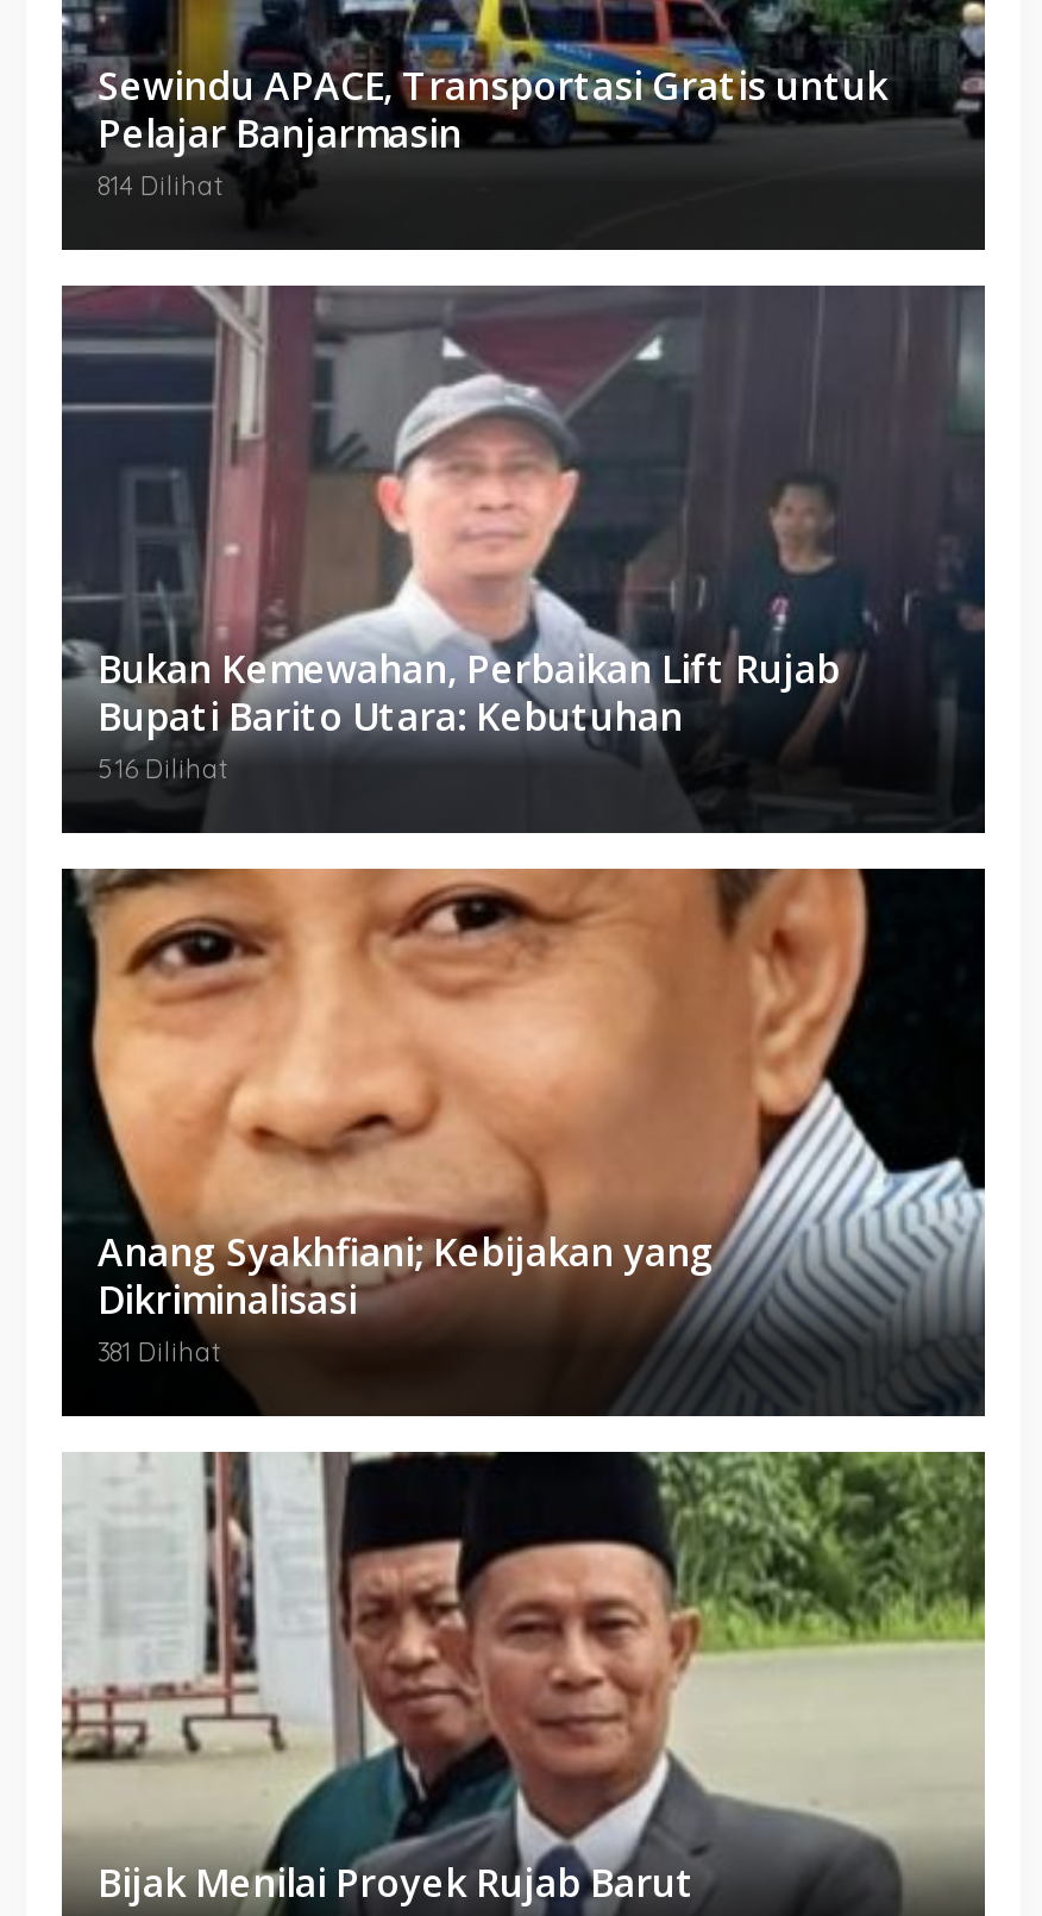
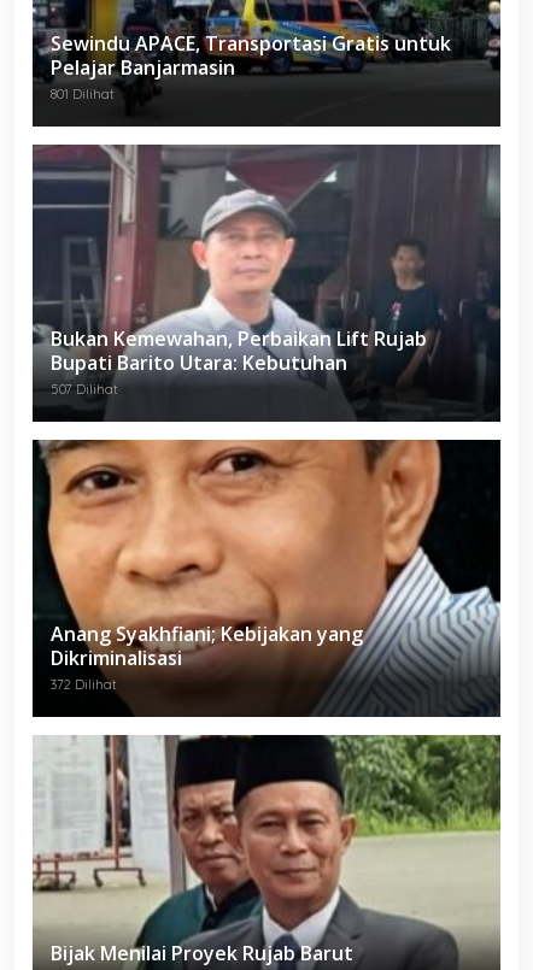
[98,169,224,202] 814 Dilihat -> [51,85,115,102] 801 Dilihat
[98,752,228,785] 516 Dilihat -> [51,381,118,398] 507 Dilihat
[98,1336,221,1369] 381 Dilihat -> [51,676,117,693] 372 Dilihat

